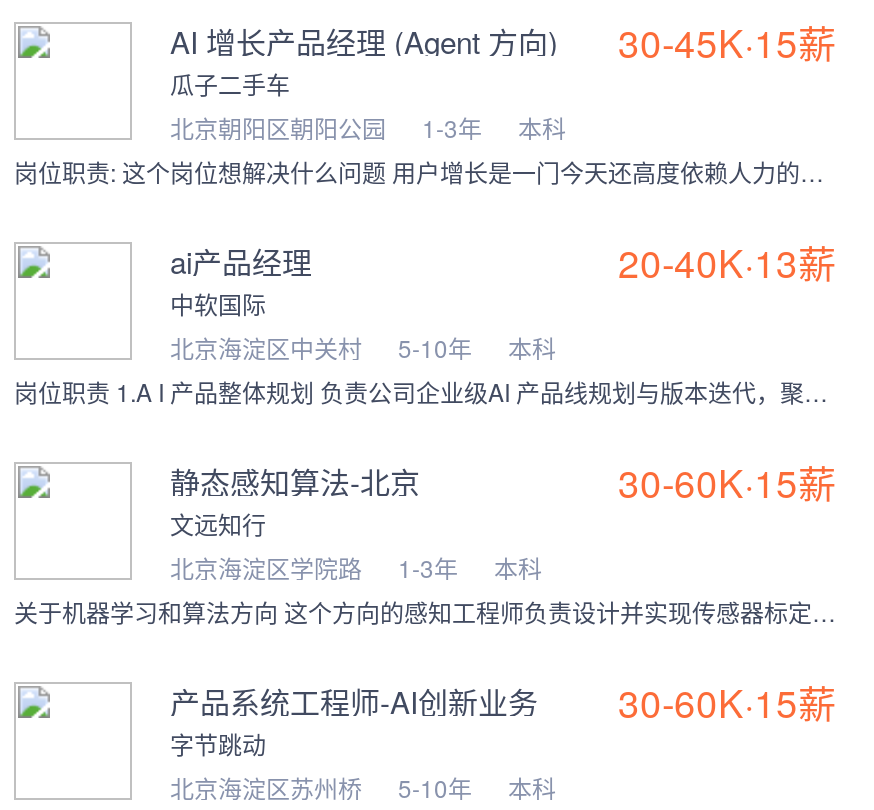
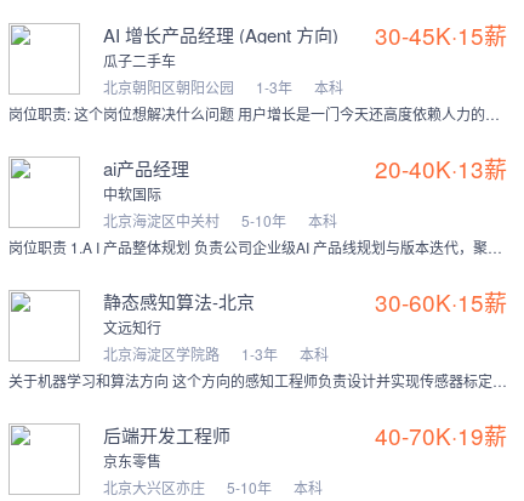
[170,674,836,804] 产品系统工程师-AI创新业务 | 30-60K·15薪 | 字节跳动 | 北京海淀区苏州桥 -> [103,419,507,497] 后端开发工程师 | 40-70K·19薪 | 京东零售 | 北京大兴区亦庄

